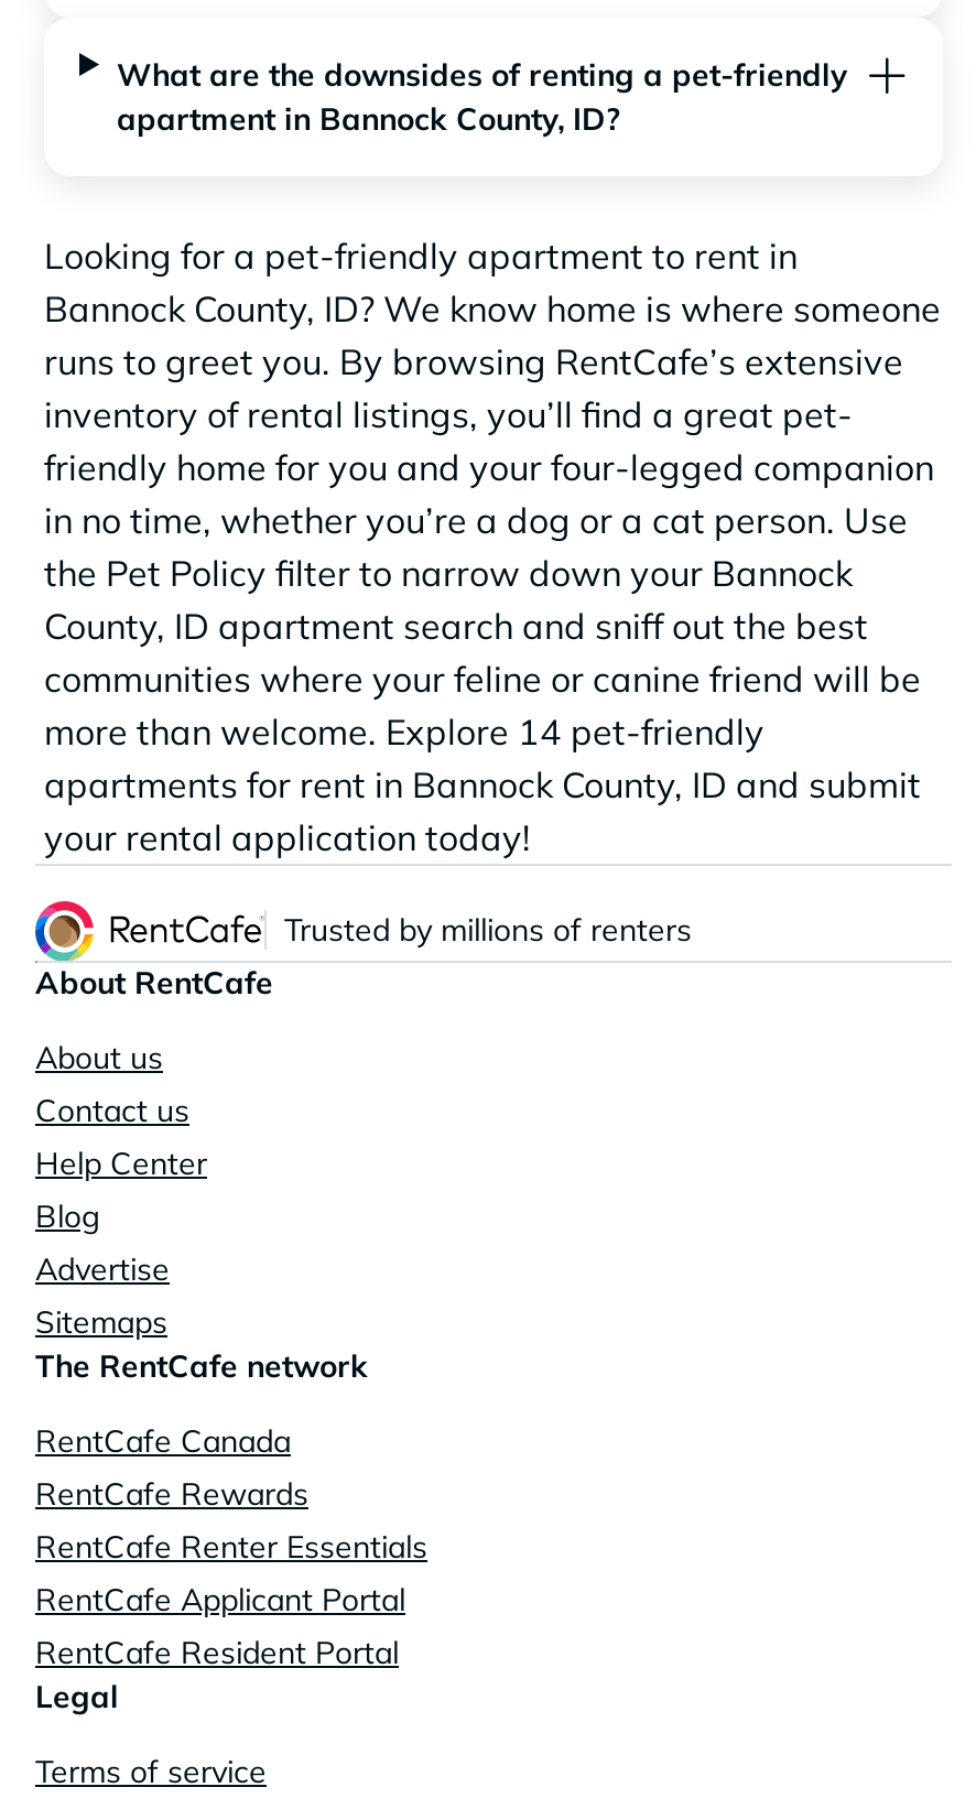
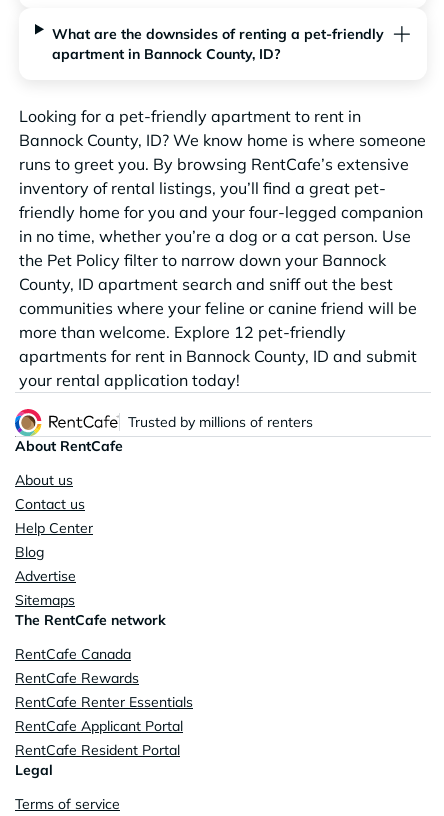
[44,710,764,754] more than welcome. Explore 14 pet-friendly -> [19,322,346,342] more than welcome. Explore 12 pet-friendly

